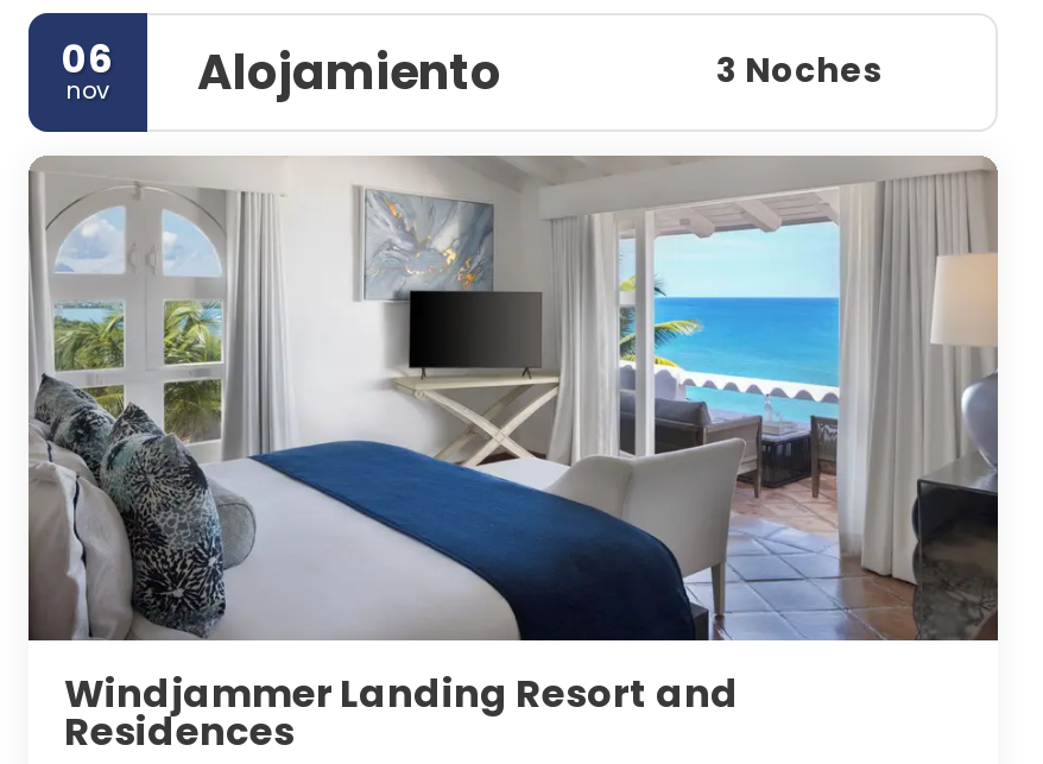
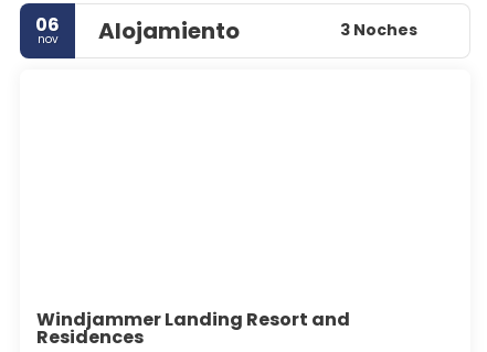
[26,153,1000,643] [image] -> none

